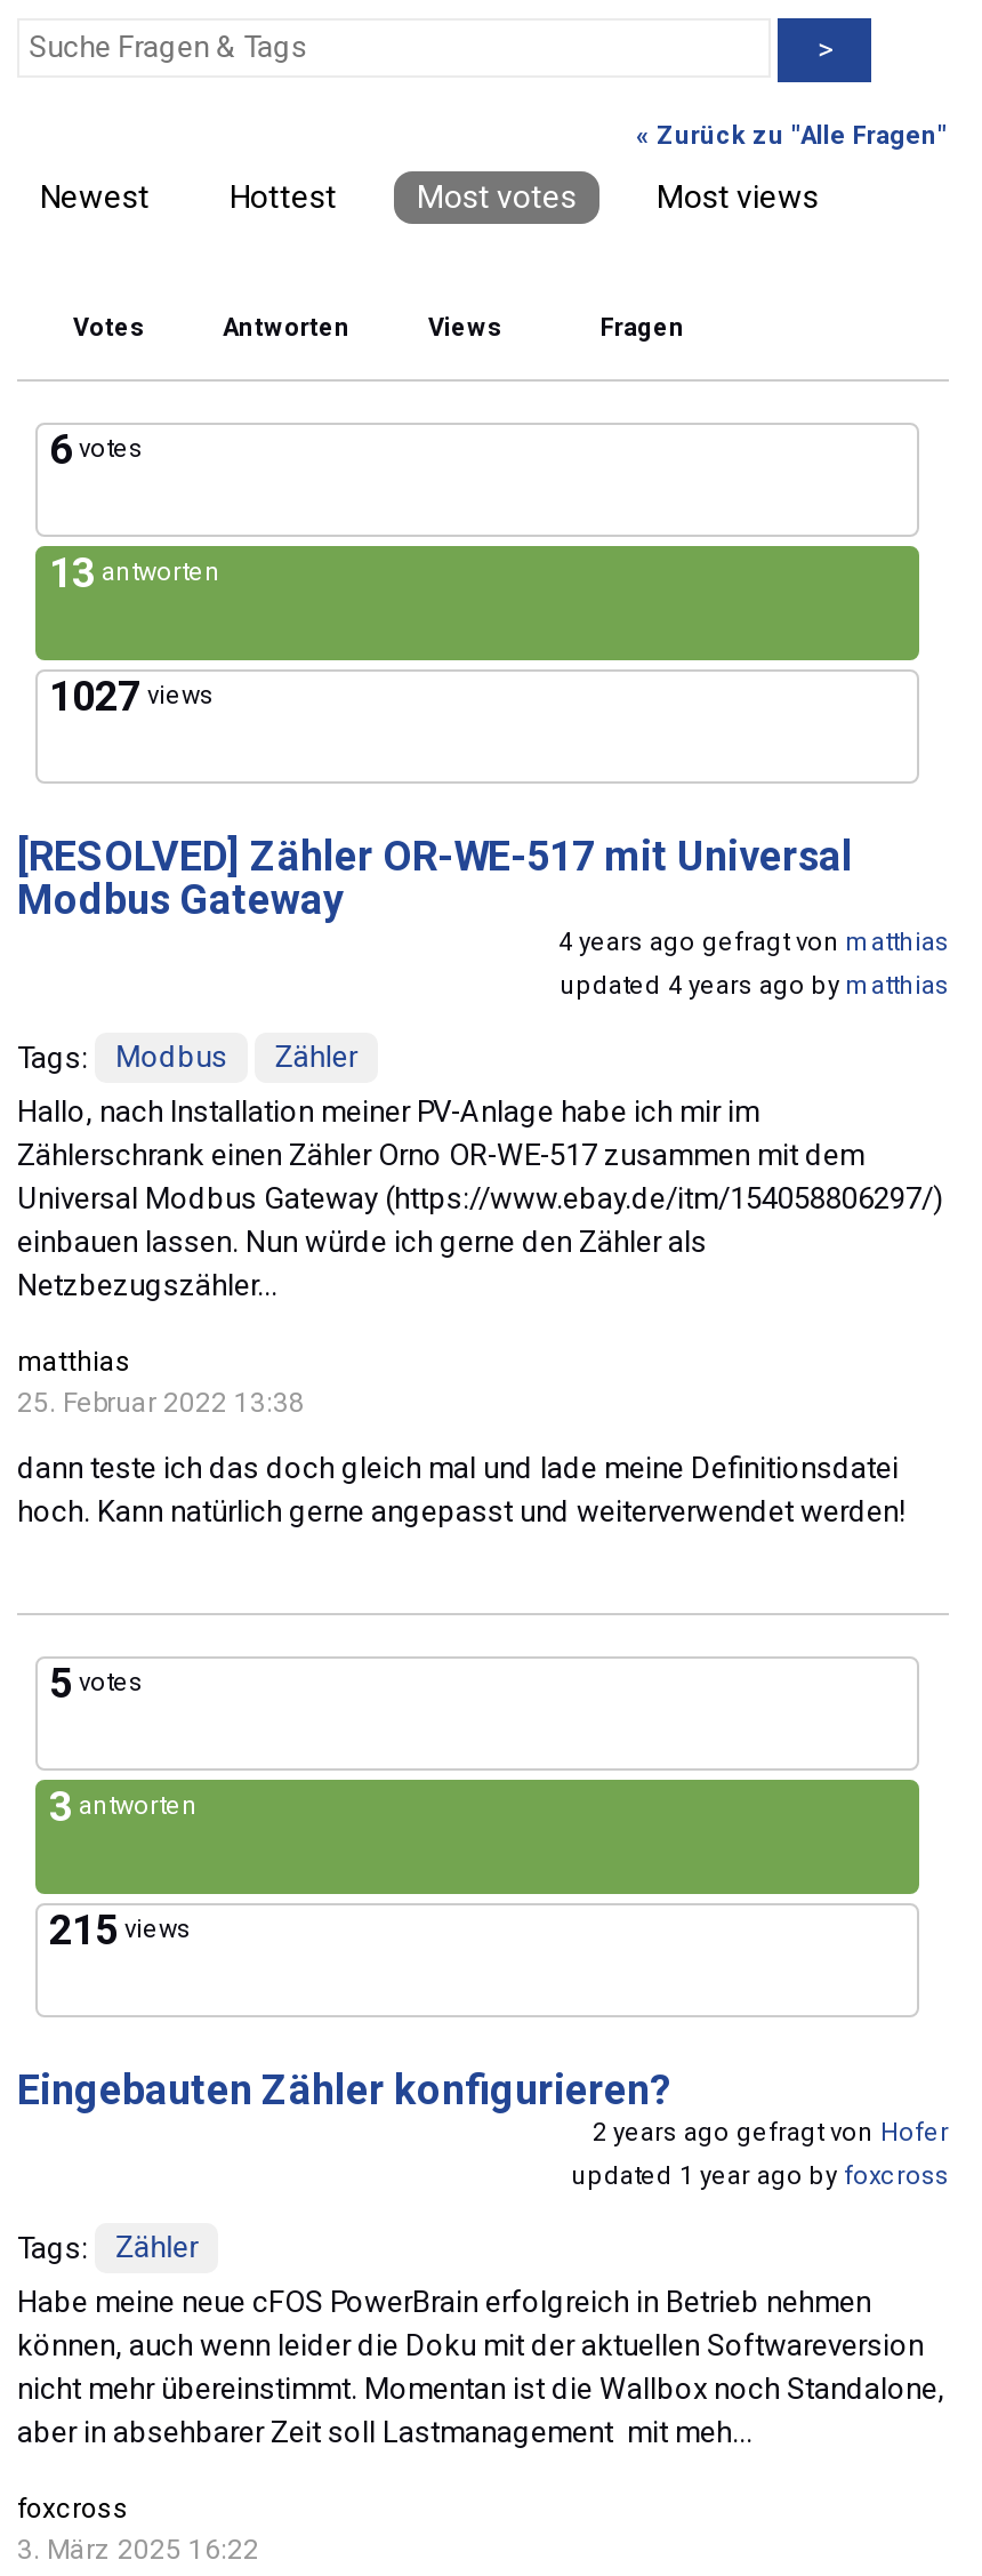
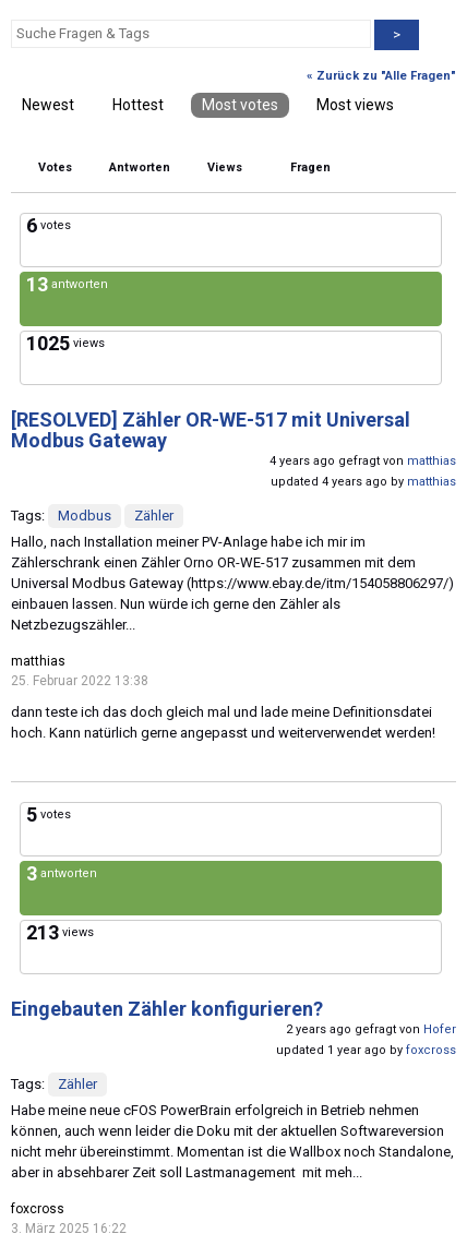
[49,671,214,719] 1027 views -> [26,331,105,354] 1025 views
[49,1905,191,1953] 215 views -> [26,921,94,944] 213 views

